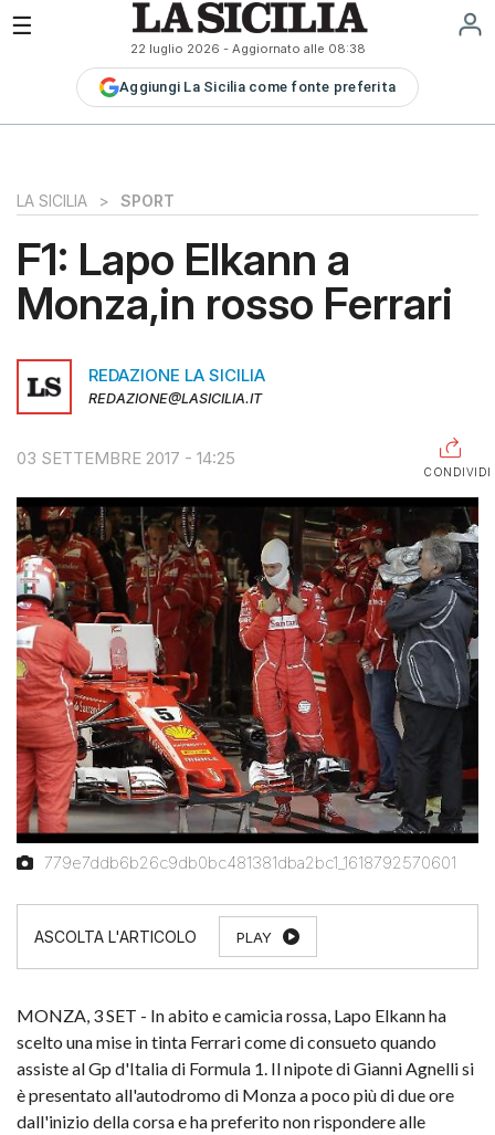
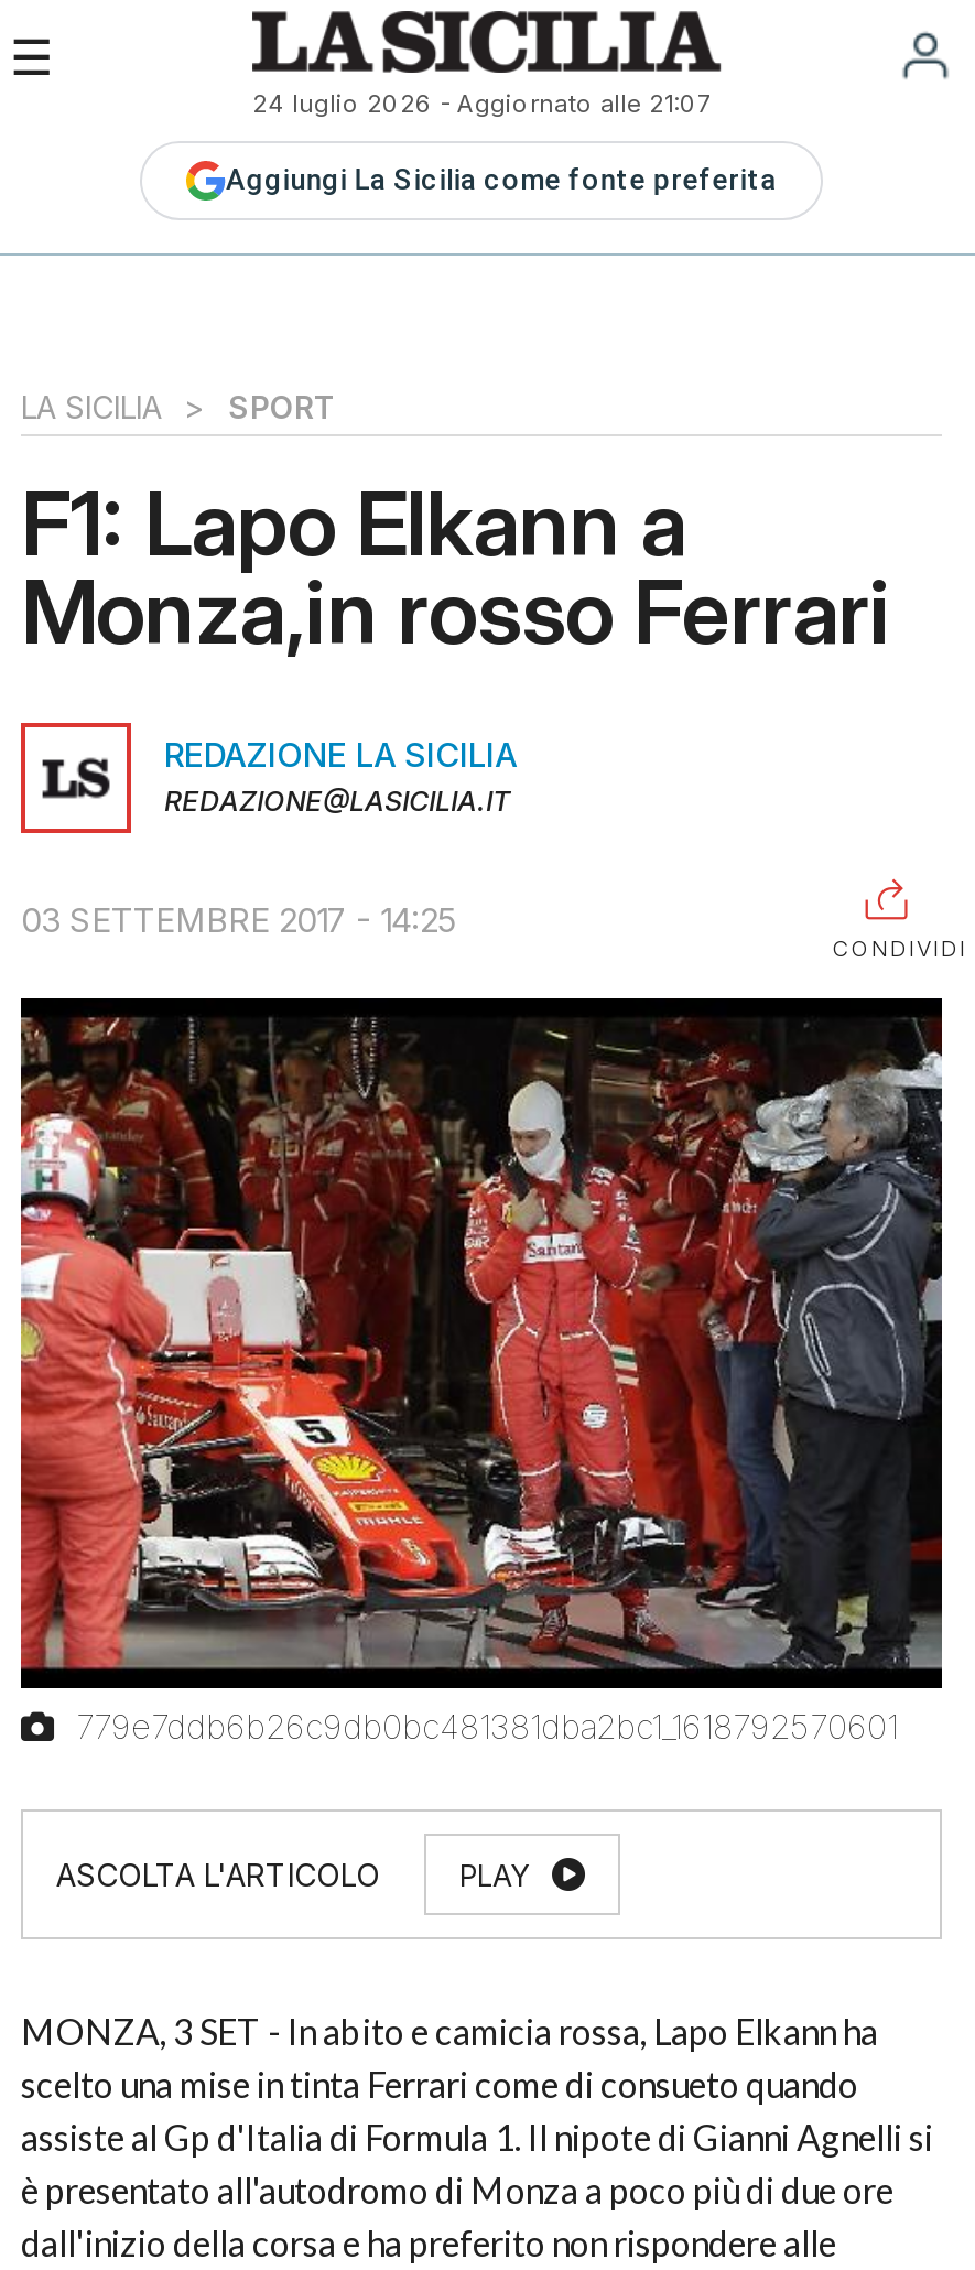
[130,40,365,56] 22 luglio 2026 - Aggiornato alle 08:38 -> [252,87,711,118] 24 luglio 2026 - Aggiornato alle 21:07

